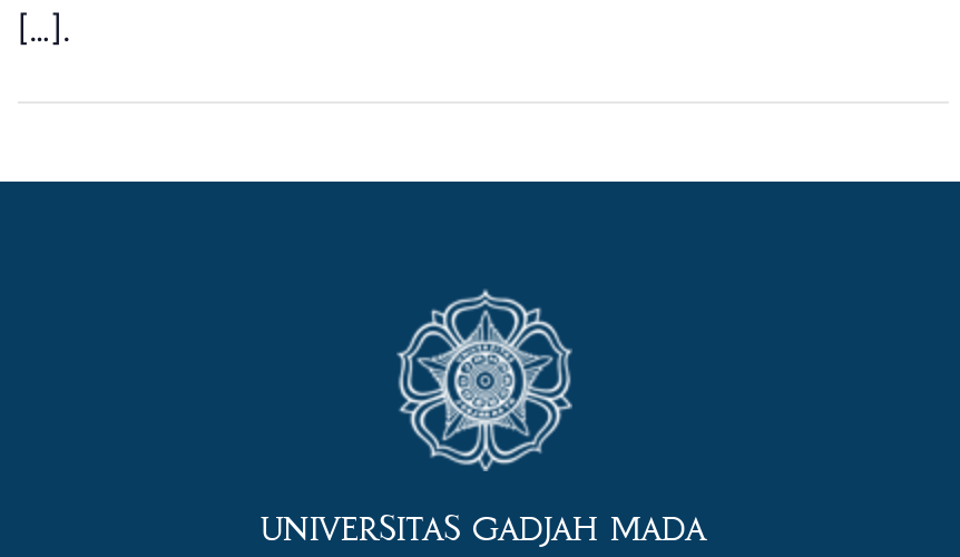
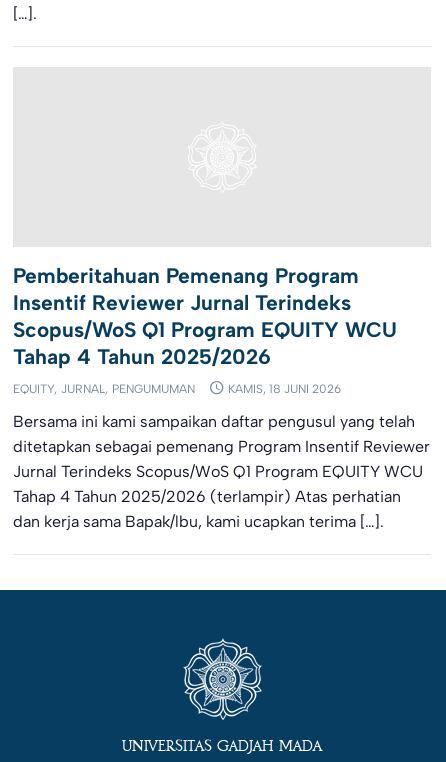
none -> [13,262,430,531] Pemberitahuan Pemenang Program | Insentif Reviewer Jurnal Terindeks | Scopus/WoS Q1 Program EQUITY WCU | Tahap 4 Tahun 2025/2026 | EQUITY JURNAL PENGUMUMAN | KAMIS, 18 JUNI 2026 | Bersama ini kami sampaikan daftar pengusul yang telah | ditetapkan sebagai pemenang Program Insentif Reviewer | Jurnal Terindeks Scopus/WoS Q1 Program EQUITY WCU | Tahap 4 Tahun 2025/2026 (terlampir) Atas perhatian | dan kerja sama Bapak/lbu, kami ucapkan terima […].

